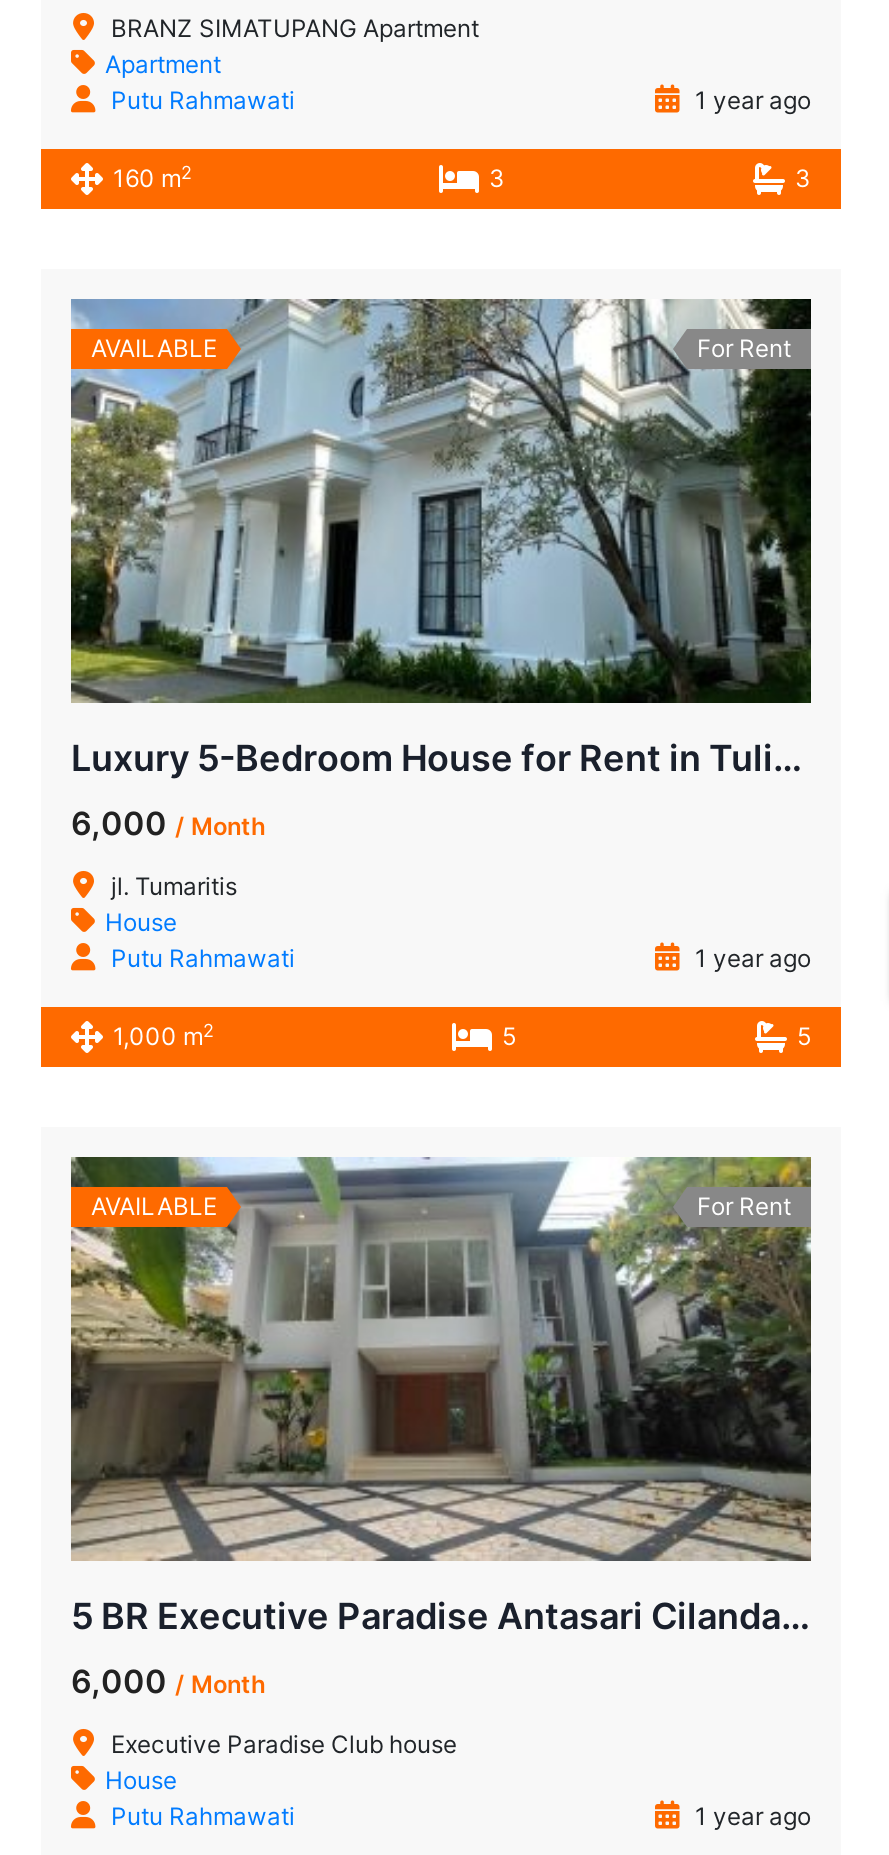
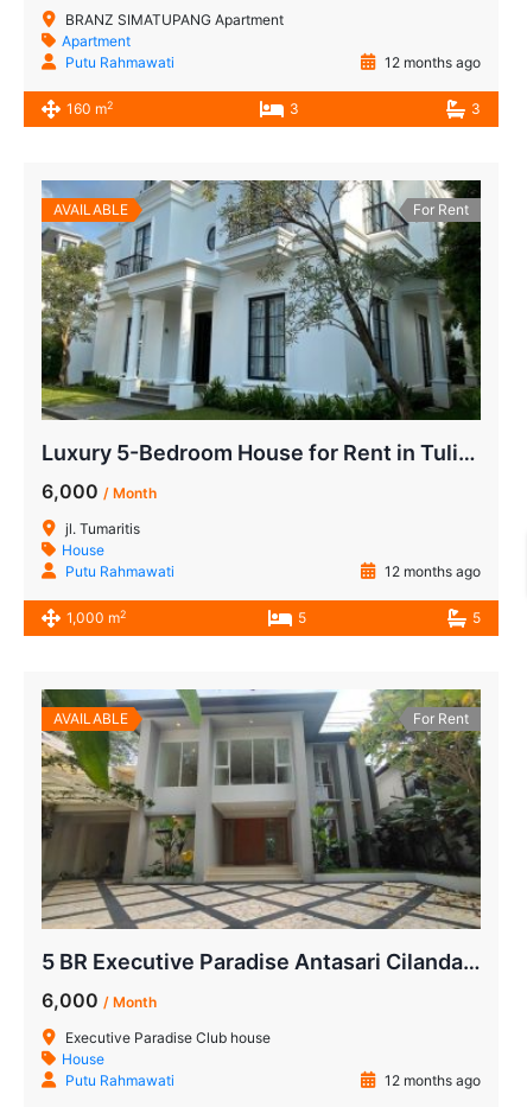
[689,86,811,116] 1 year ago -> [381,54,481,72] 12 months ago
[689,943,811,973] 1 year ago -> [381,563,481,580] 12 months ago
[689,1801,811,1831] 1 year ago -> [381,1071,481,1089] 12 months ago

